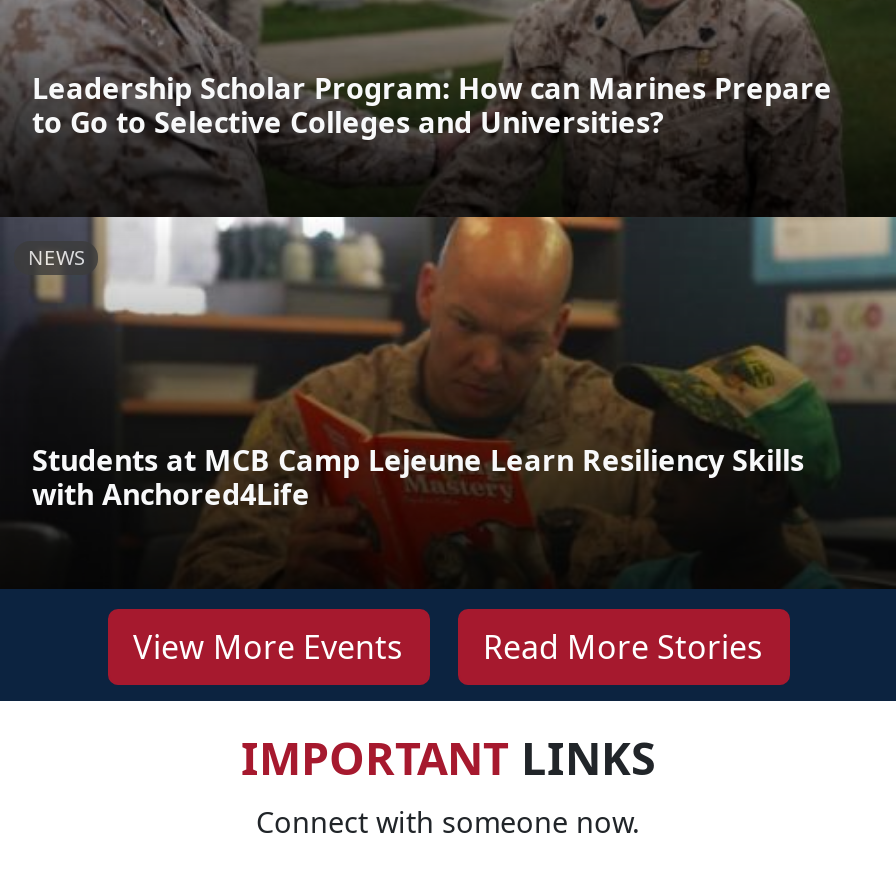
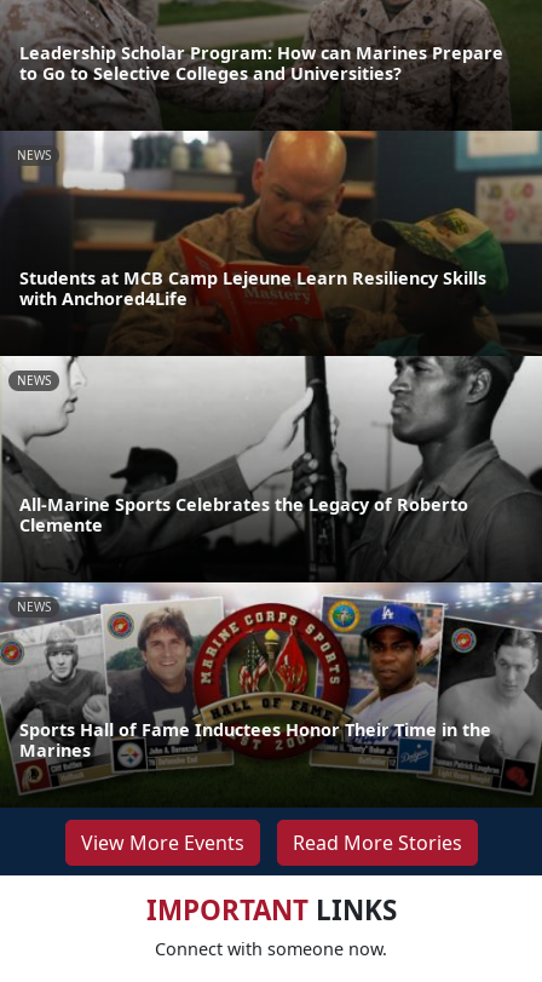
none -> [4,355,538,796] [image] | NEWS
none -> [17,598,51,615] NEWS
none -> [19,492,468,536] All-Marine Sports Celebrates the Legacy of Roberto | Clemente
none -> [19,718,491,762] Sports Hall of Fame Inductees Honor Their Time in the | Marines

